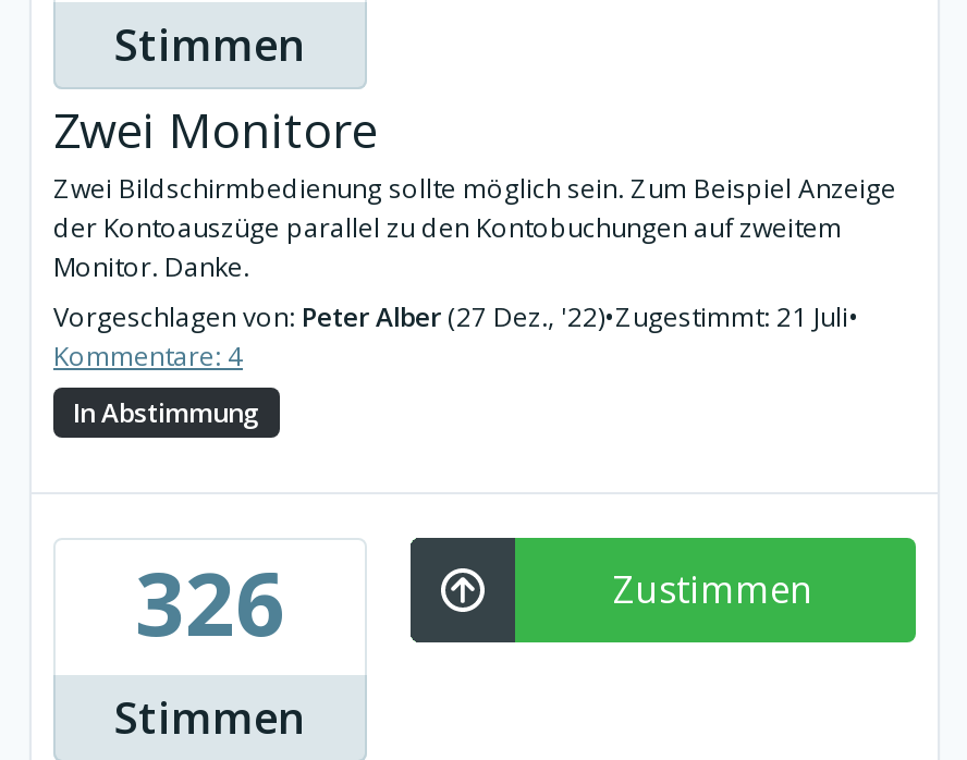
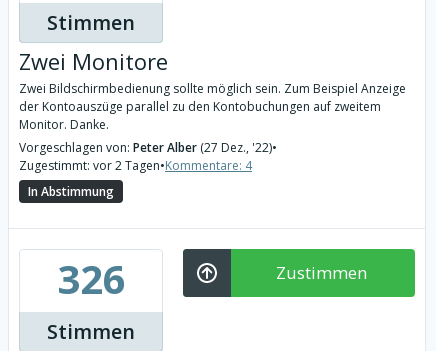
[53,298,859,375] Vorgeschlagen von: Peter Alber (27 Dez., '22)•Zugestimmt: 21 Juli• | Kommentare: 4 -> [19,139,277,174] Vorgeschlagen von: Peter Alber (27 Dez., '22)• | Zugestimmt: vor 2 Tagen•Kommentare: 4

